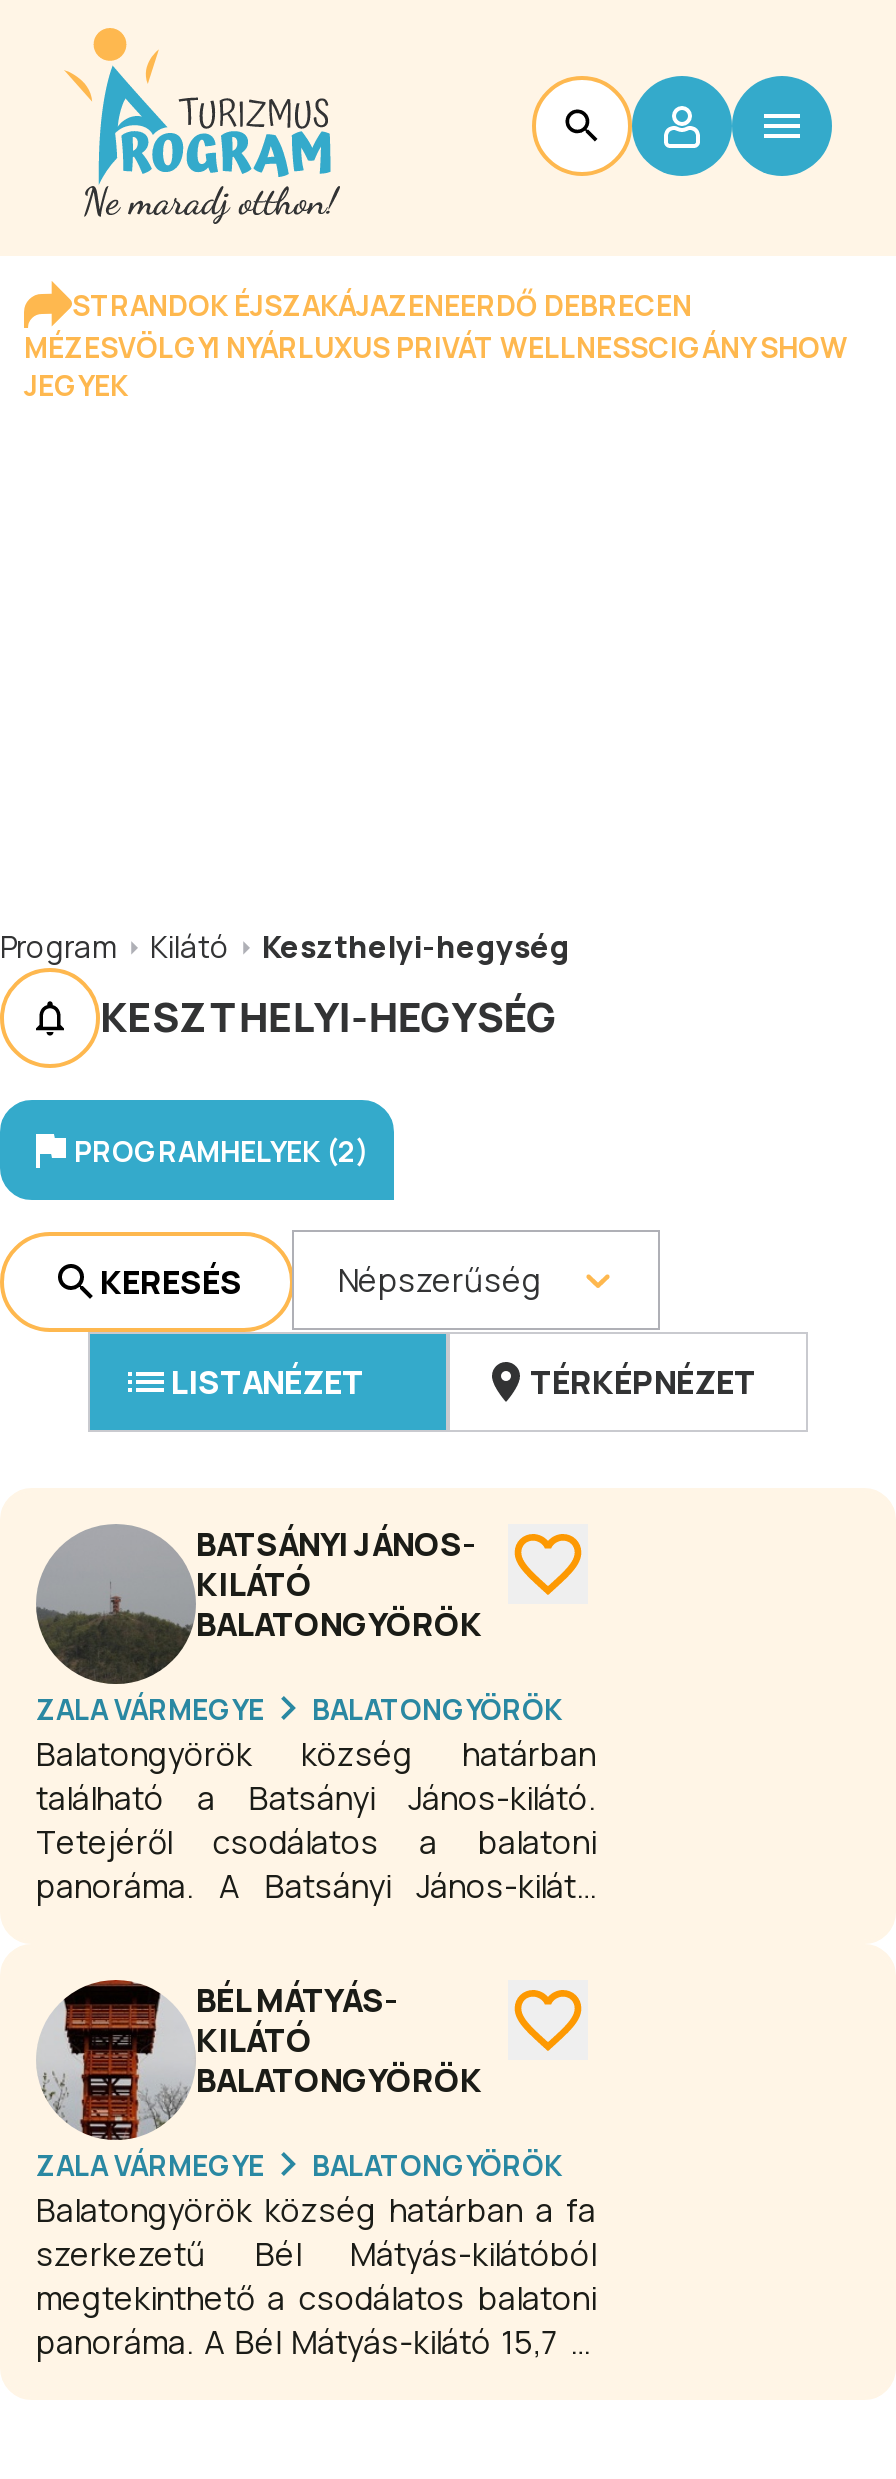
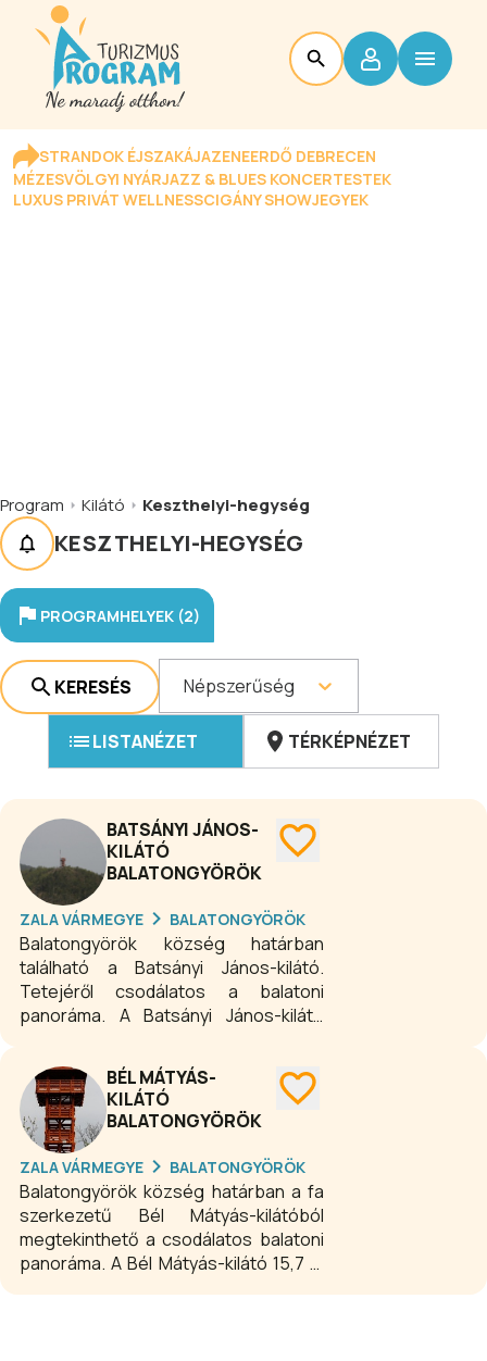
[24,328,848,404] MÉZESVÖLGYI NYÁRLUXUS PRIVÁT WELLNESSCIGÁNY SHOW | JEGYEK -> [13,168,391,210] MÉZESVÖLGYI NYÁRJAZZ & BLUES KONCERTESTEK | LUXUS PRIVÁT WELLNESSCIGÁNY SHOWJEGYEK

